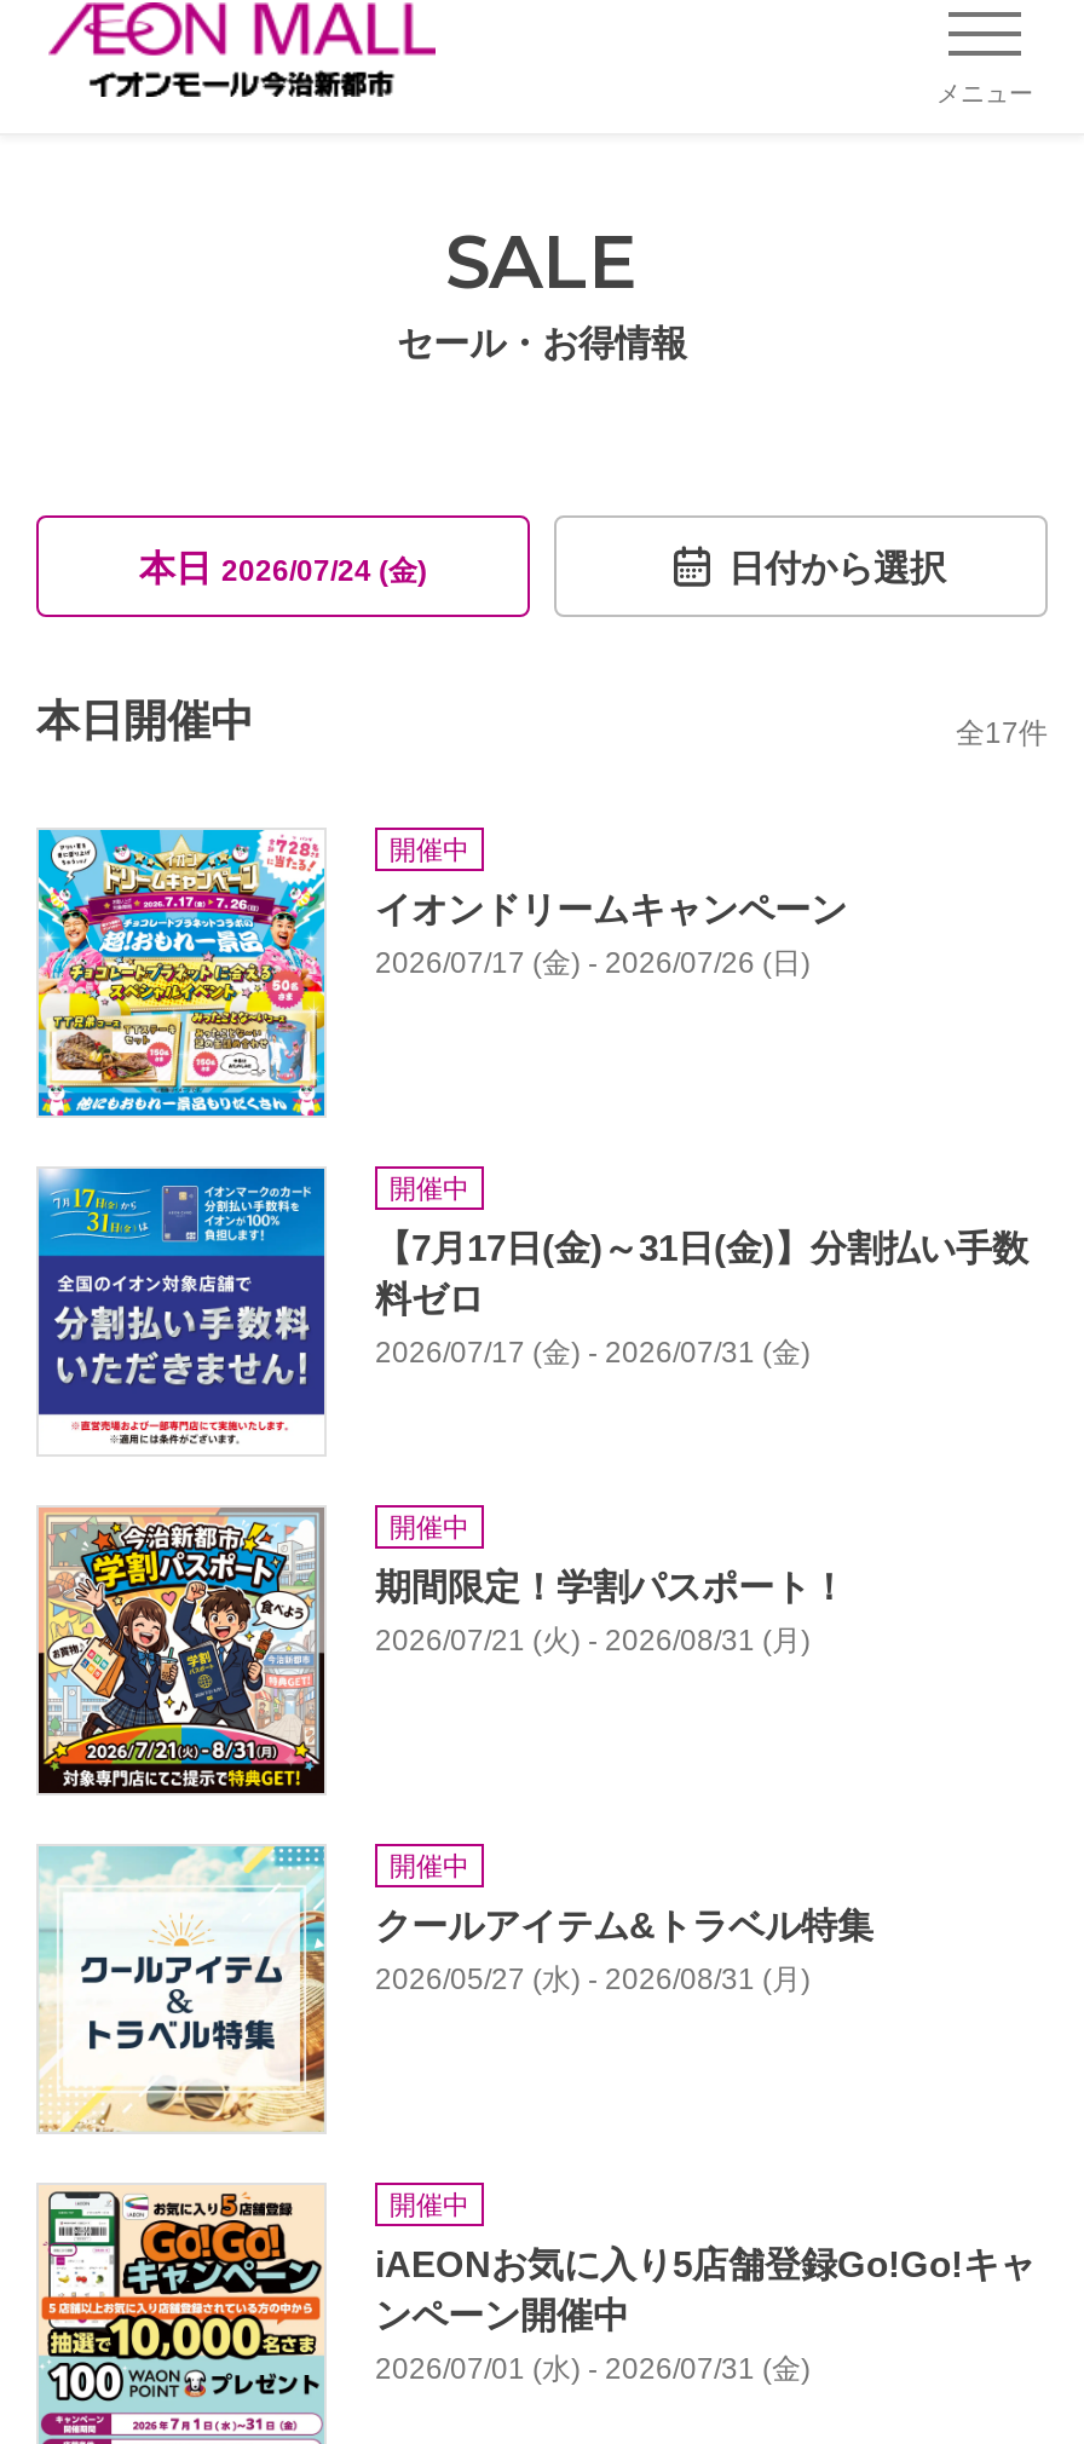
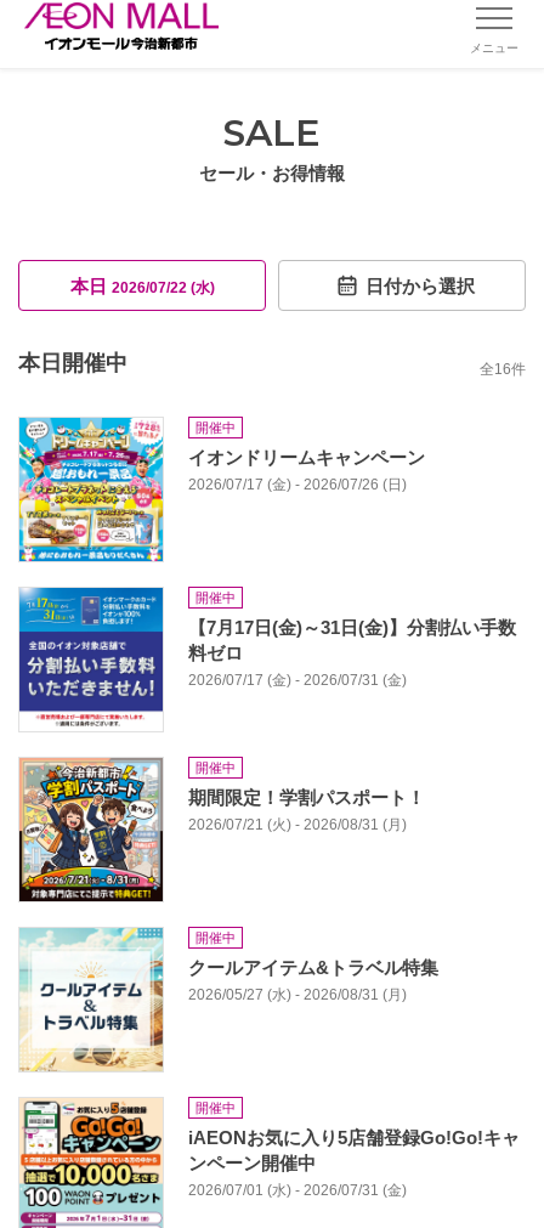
[139,546,427,587] 本日2026/07/24 (金) -> [70,275,214,296] 本日2026/07/22 (水)
[956,716,1048,750] 全17件 -> [480,361,526,378] 全16件

